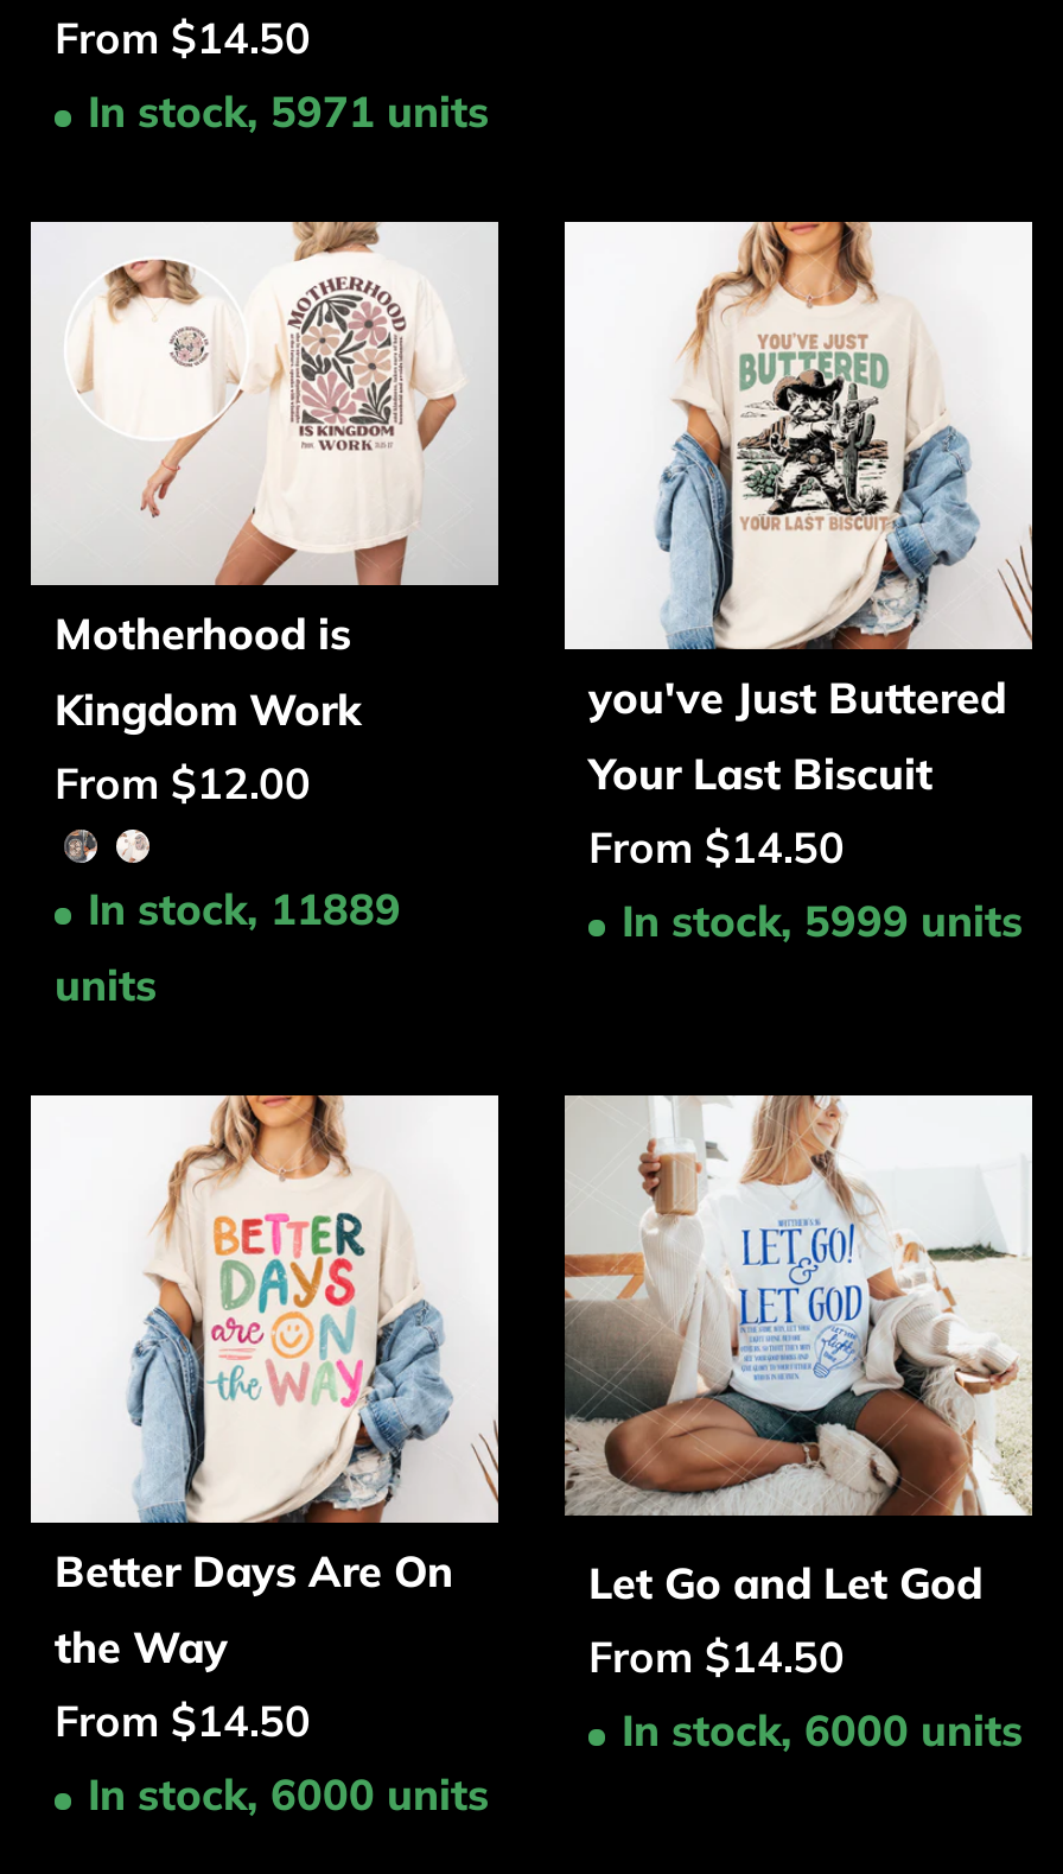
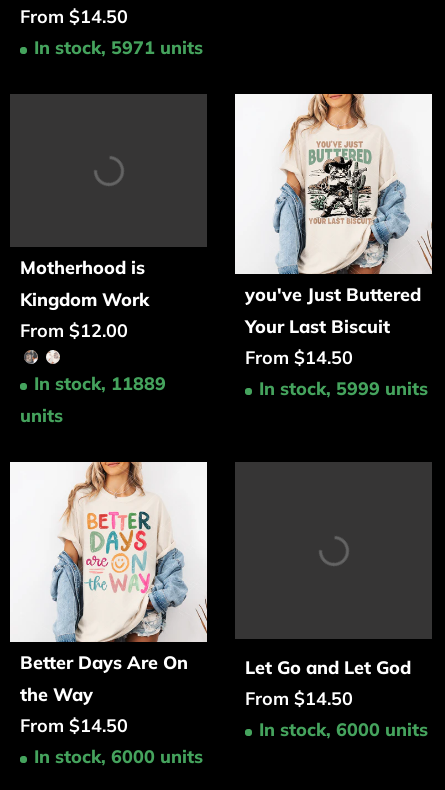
[28,220,501,585] [image] -> none
[565,1093,1035,1518] [image] -> none

